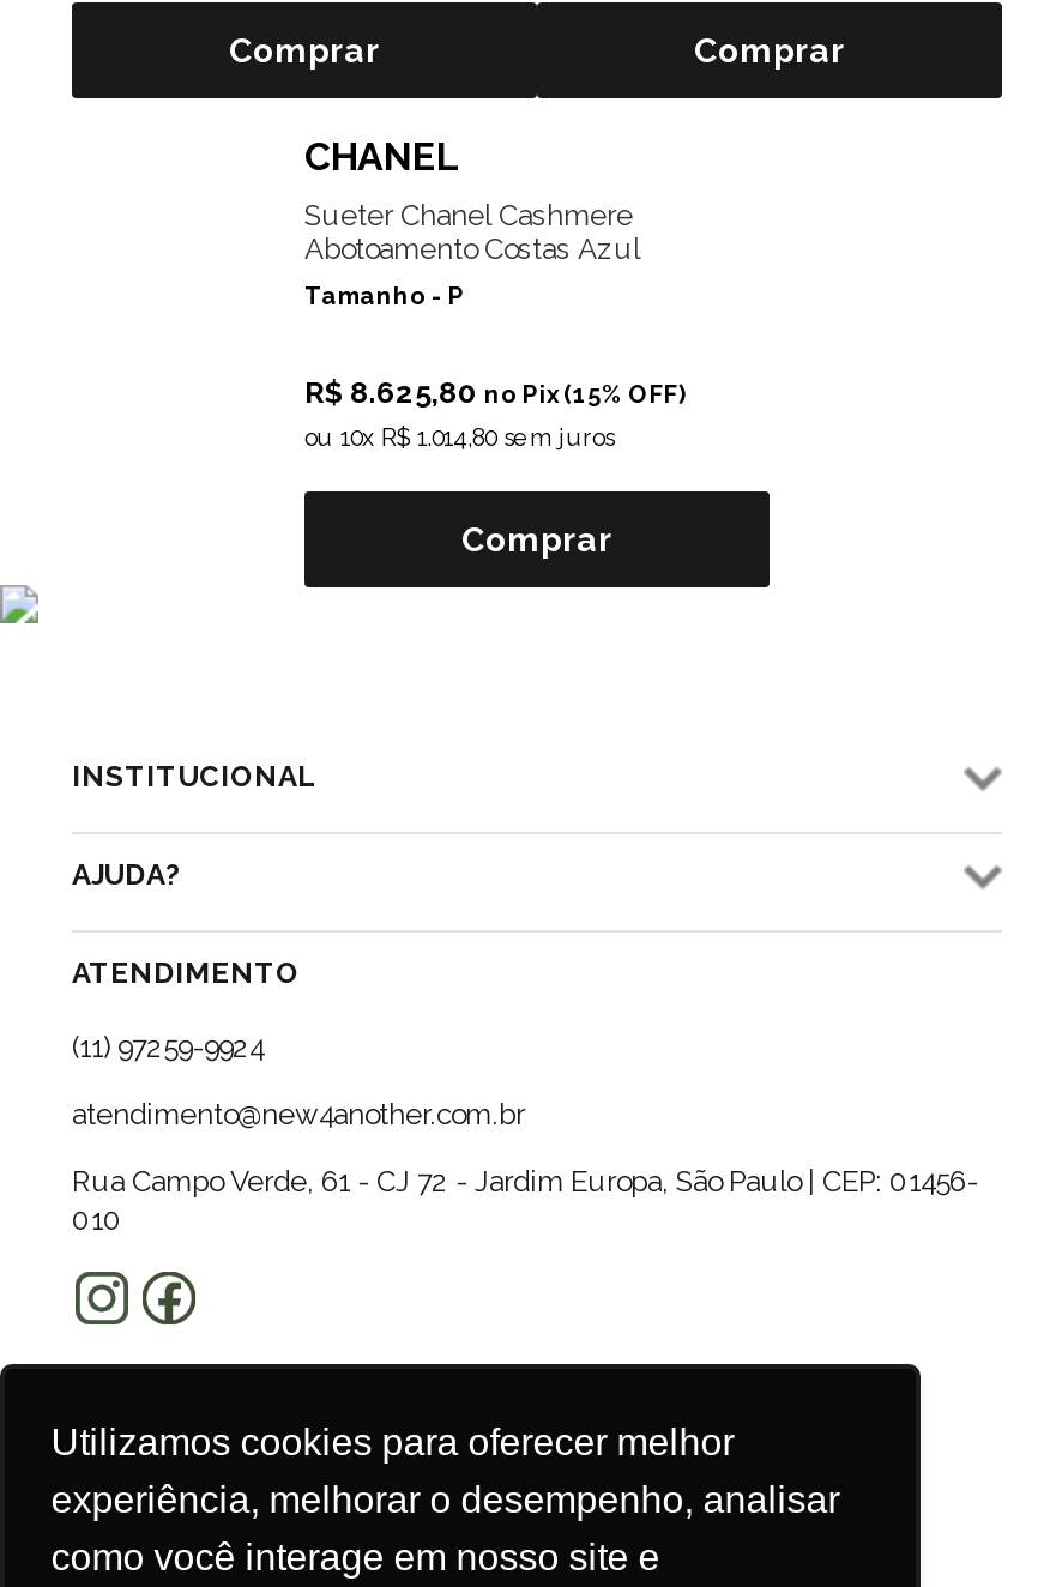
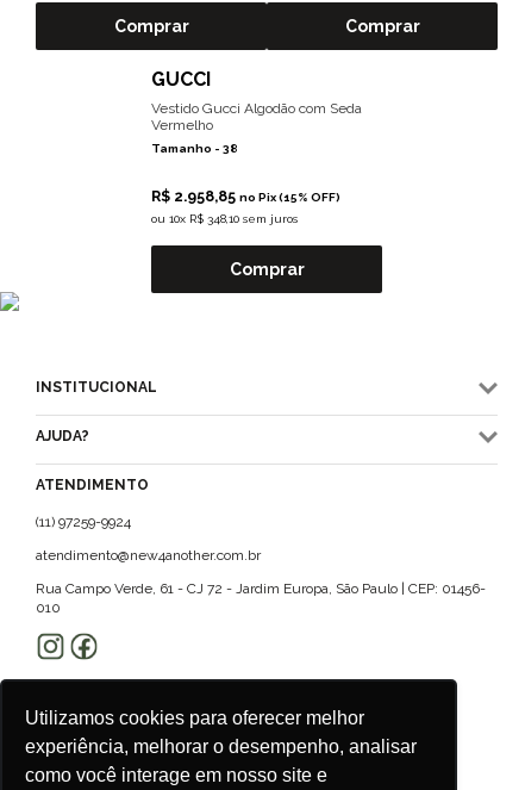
[304,134,640,266] CHANEL | Sueter Chanel Cashmere | Abotoamento Costas Azul -> [151,68,362,134] GUCCI | Vestido Gucci Algodão com Seda | Vermelho
[304,283,465,309] Tamanho - P -> [151,142,238,155] Tamanho - 38
[304,374,688,451] R$ 8.625,80 no Pix (15% OFF) | ou 10x R$ 1.014,80 sem juros -> [151,187,340,225] R$ 2.958,85 no Pix (15% OFF) | ou 10x R$ 348,10 sem juros

